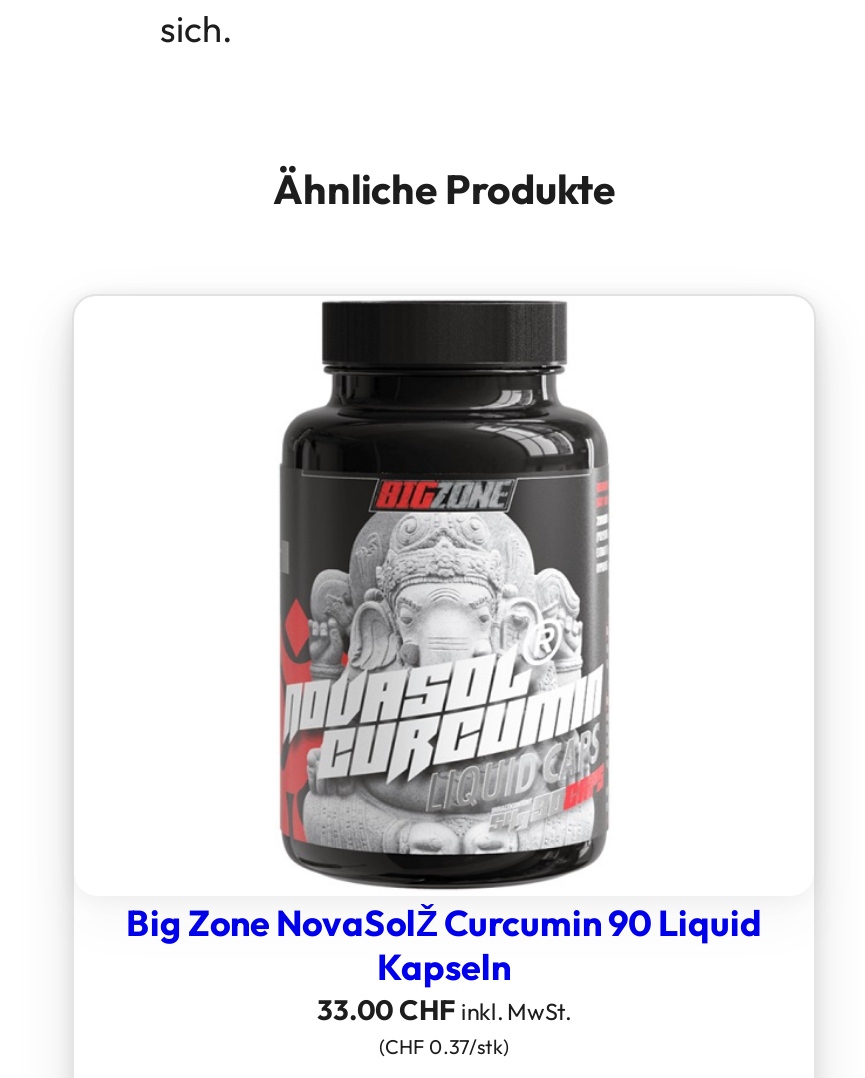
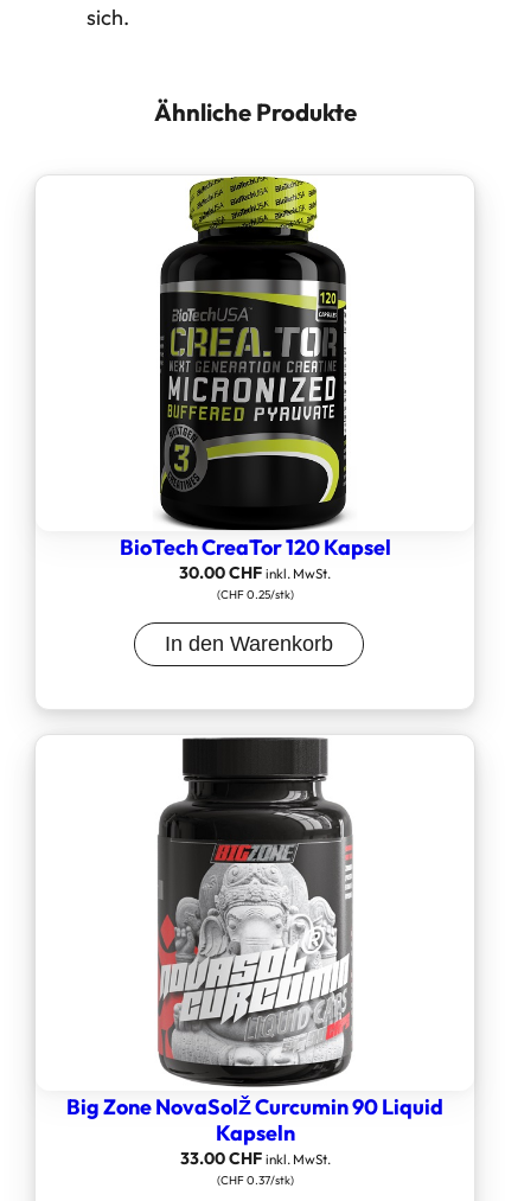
none -> [119,175,391,655] [image] | BioTech CreaTor 120 Kapsel | 30.00CHF inkl. MwSt. | (CHF 0.25/stk) | In den Warenkorb

